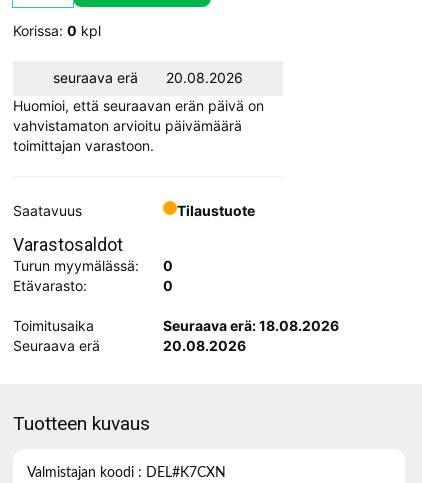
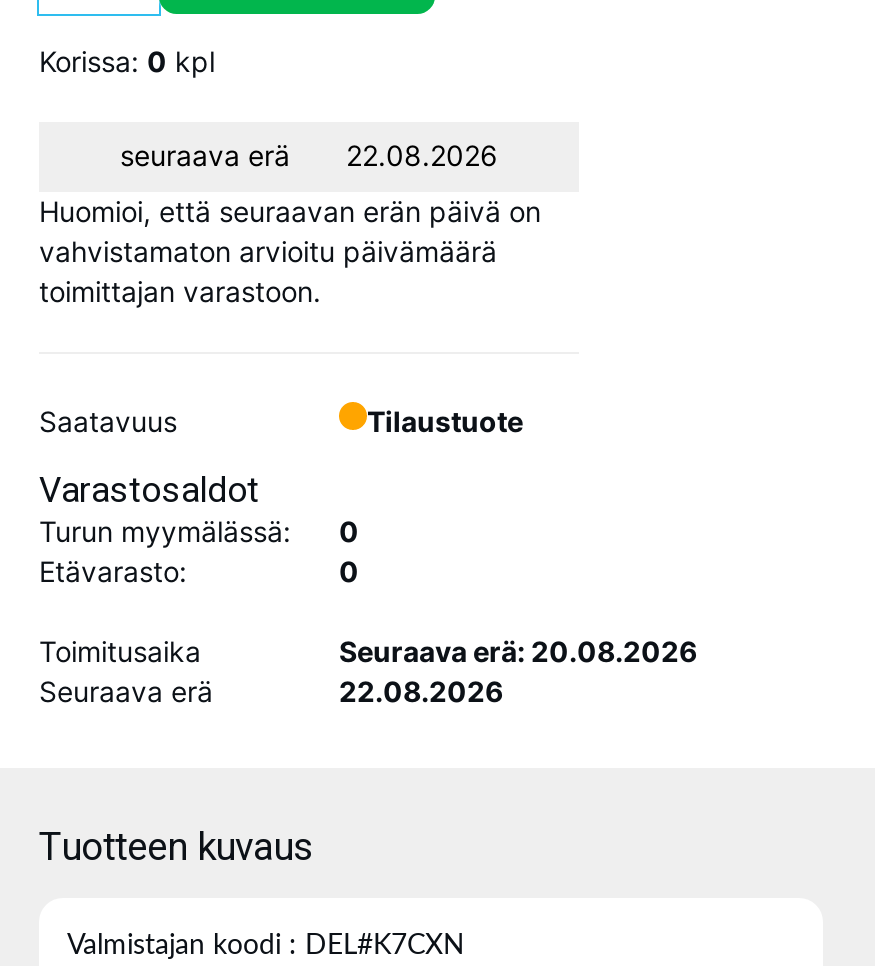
[53,69,243,86] seuraava erä 20.08.2026 -> [120,138,498,172] seuraava erä 22.08.2026
[163,317,339,334] Seuraava erä: 18.08.2026 -> [339,633,697,667] Seuraava erä: 20.08.2026
[163,337,246,354] 20.08.2026 -> [339,673,503,707] 22.08.2026

